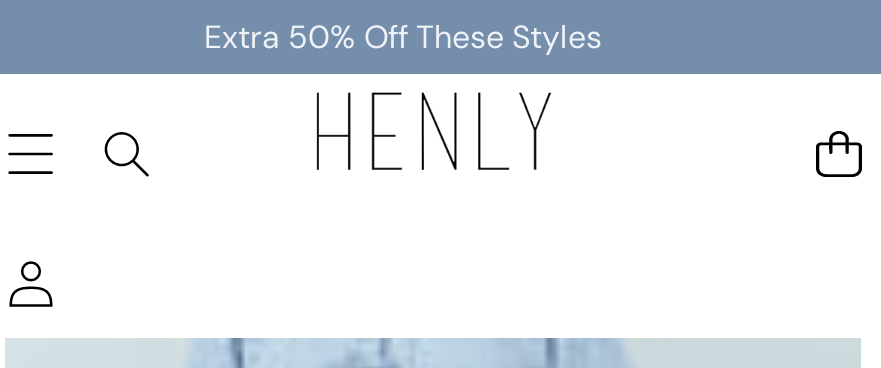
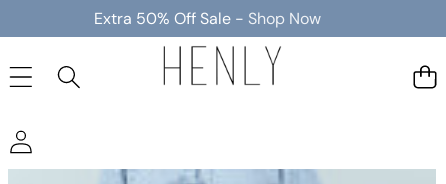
[204,15,602,57] Extra 50% Off These Styles -> [93,7,320,28] Extra 50% Off Sale - Shop Now

